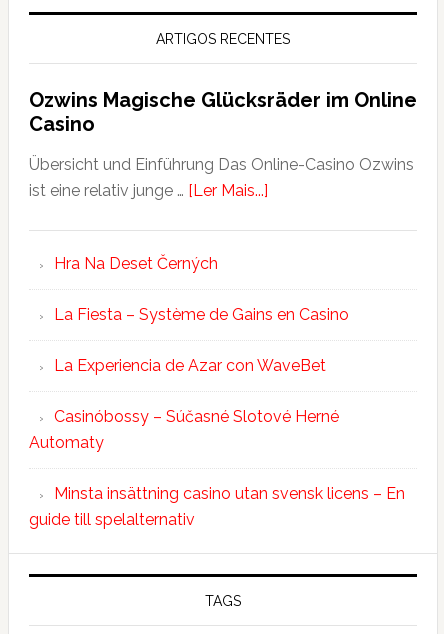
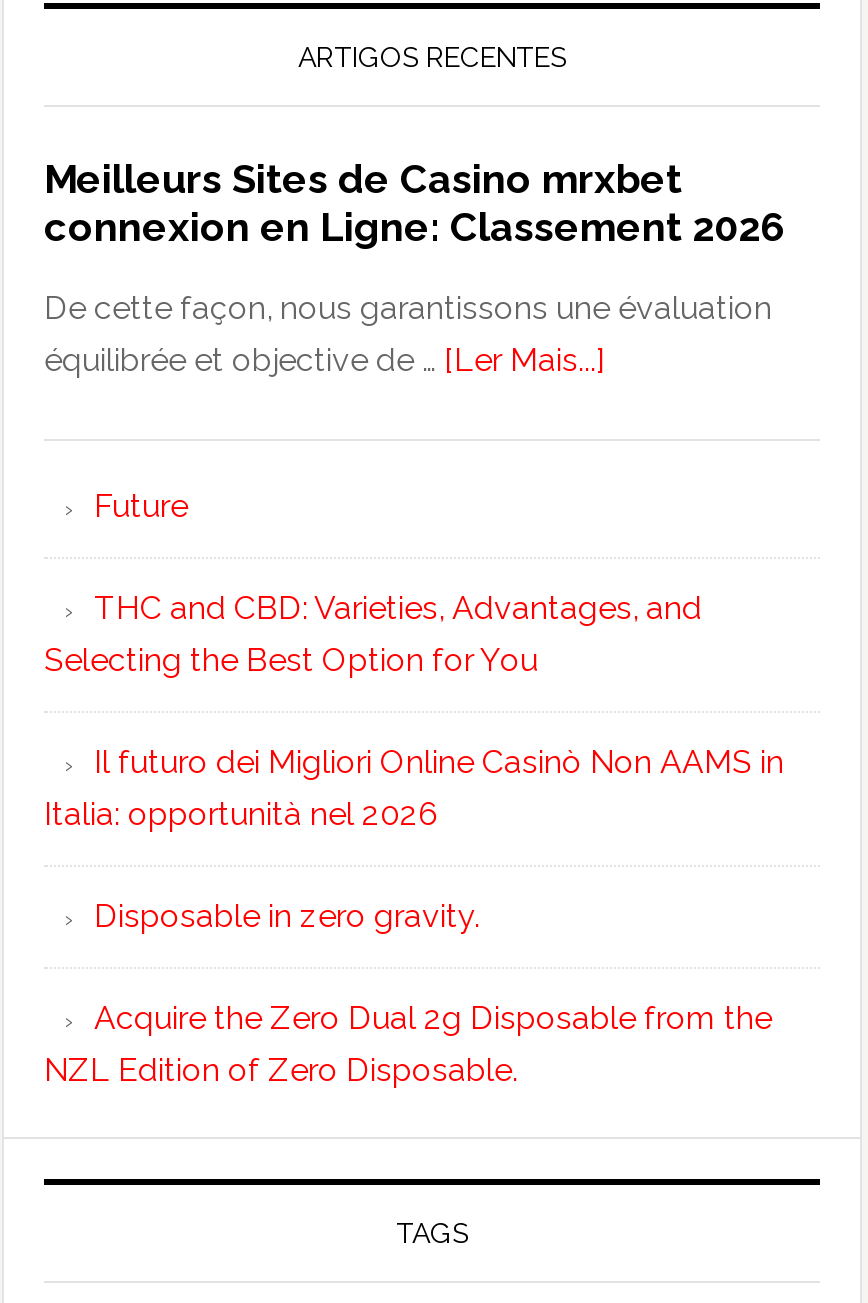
[29,88,417,136] Ozwins Magische Glücksräder im Online | Casino -> [44,155,786,251] Meilleurs Sites de Casino mrxbet | connexion en Ligne: Classement 2026
[29,155,414,200] Übersicht und Einführung Das Online-Casino Ozwins | ist eine relativ junge … [Ler Mais...] -> [44,289,772,379] De cette façon, nous garantissons une évaluation | équilibrée et objective de … [Ler Mais...]
[54,254,218,273] Hra Na Deset Černých -> [94,487,188,525] Future
[54,305,349,324] La Fiesta – Système de Gains en Casino -> [44,589,702,679] THC and CBD: Varieties, Advantages, and | Selecting the Best Option for You
[54,356,326,375] La Experiencia de Azar con WaveBet -> [44,743,784,833] Il futuro dei Migliori Online Casinò Non AAMS in | Italia: opportunità nel 2026
[29,407,339,452] Casinóbossy – Súčasné Slotové Herné | Automaty -> [94,897,480,935] Disposable in zero gravity.
[29,484,405,529] Minsta insättning casino utan svensk licens – En | guide till spelalternativ -> [44,999,772,1089] Acquire the Zero Dual 2g Disposable from the | NZL Edition of Zero Disposable.

